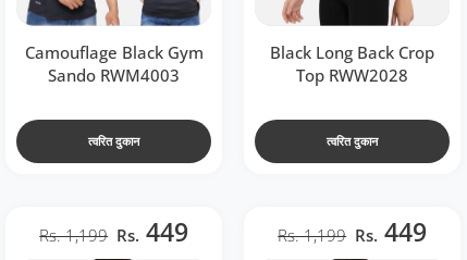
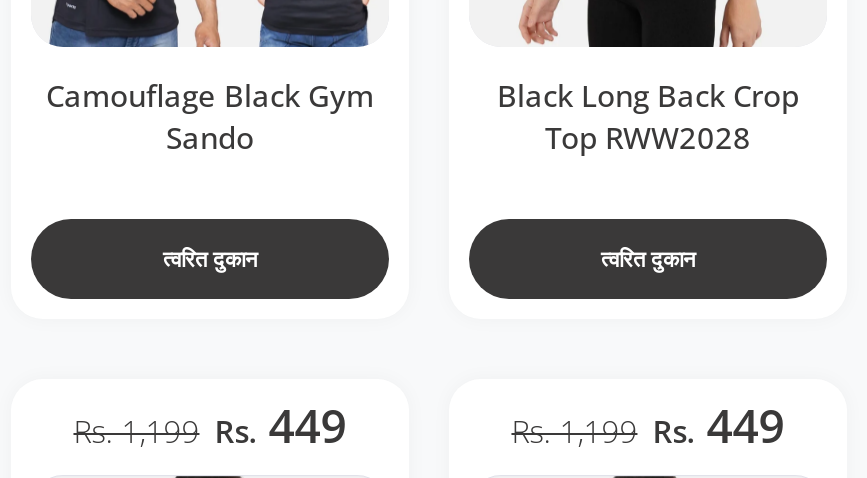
[48,64,180,86] Sando RWM4003 -> [166,118,254,158] Sando

